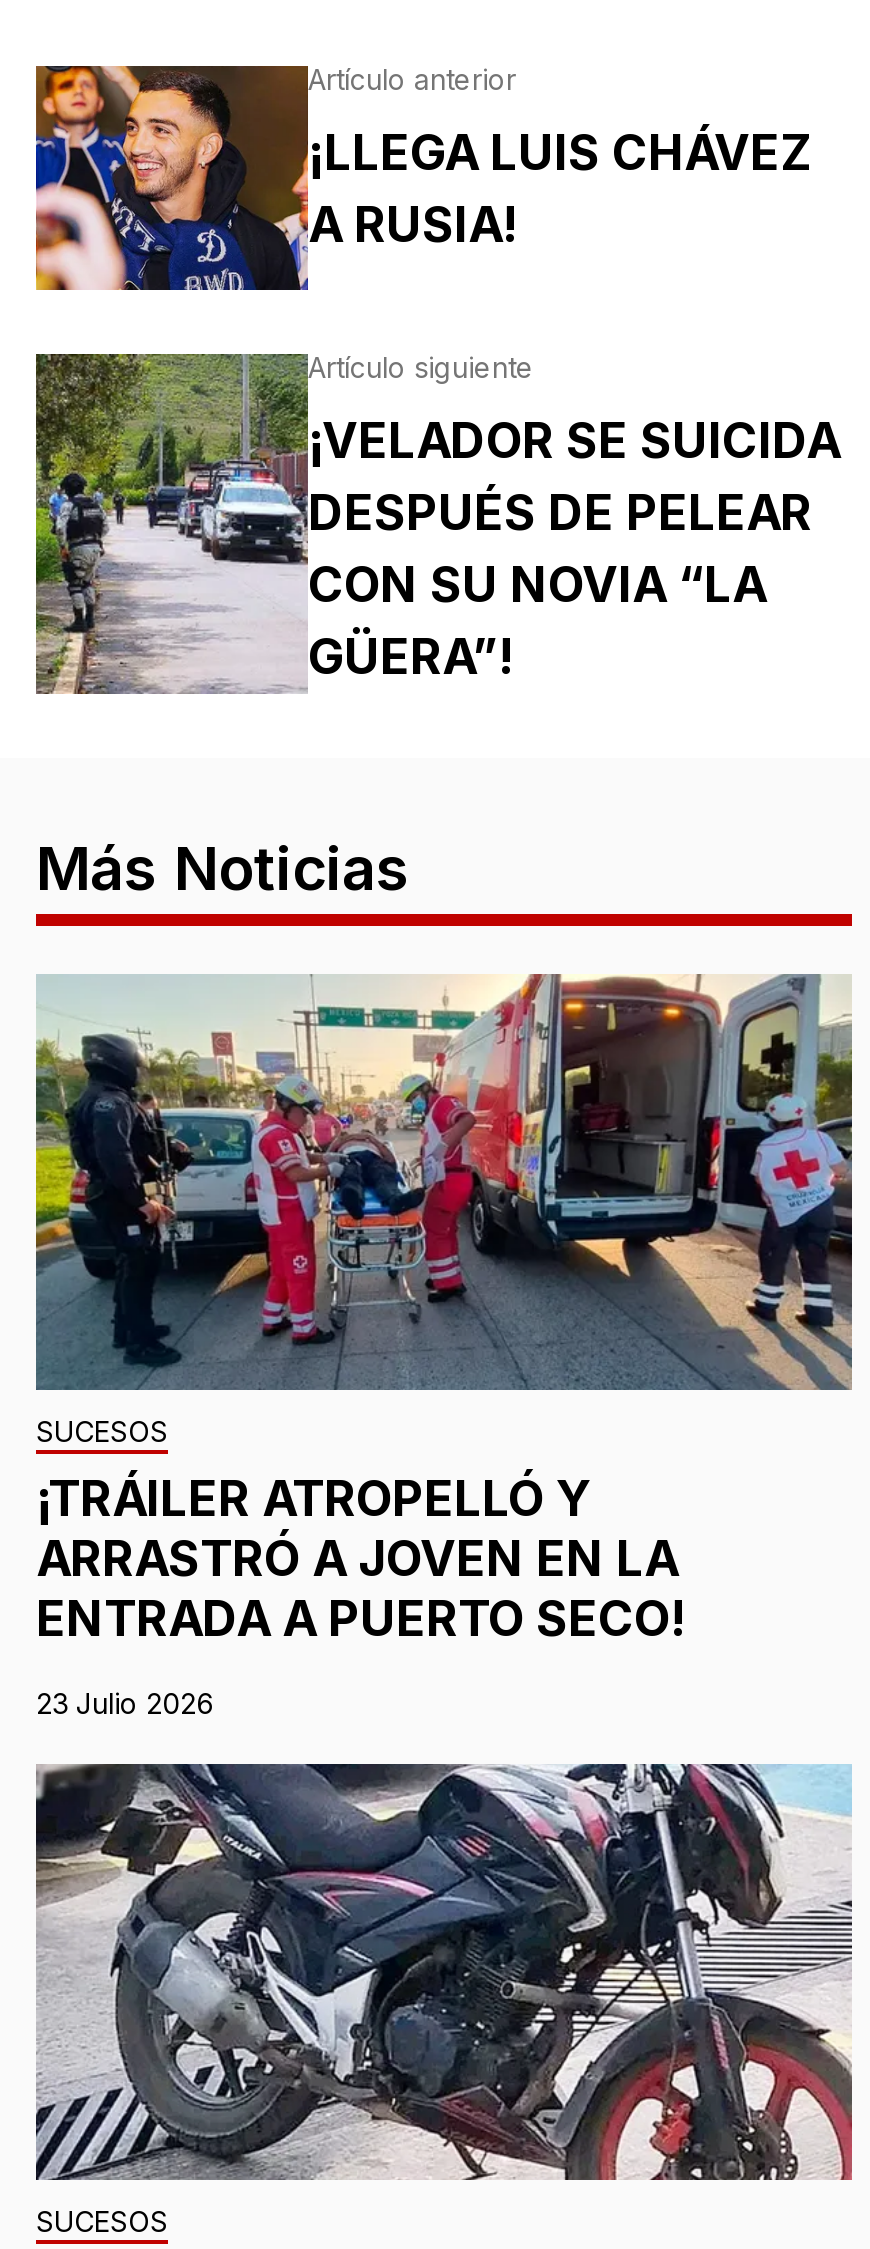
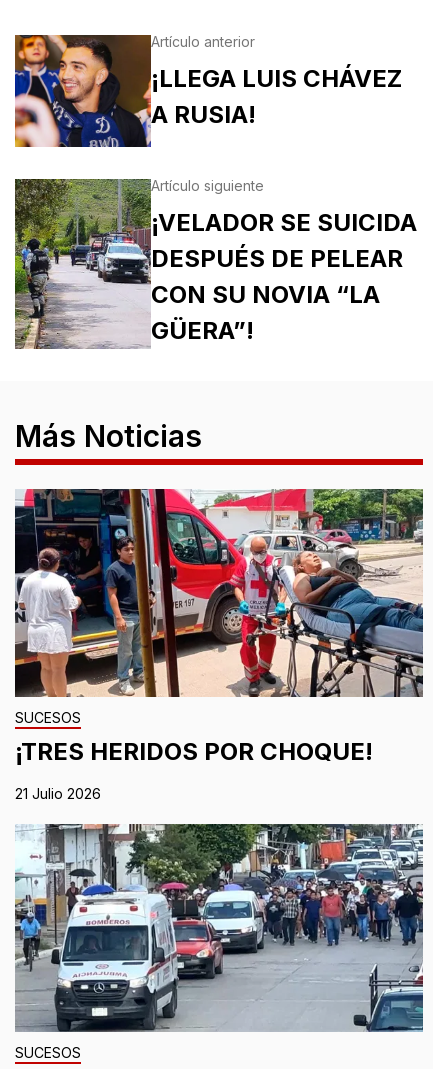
[34,972,854,1648] [image] | ¡TRÁILER ATROPELLÓ Y | ARRASTRÓ A JOVEN EN LA | ENTRADA A PUERTO SECO! -> [14,488,424,766] [image] | ¡TRES HERIDOS POR CHOQUE!
[36,1686,214,1720] 23 Julio 2026 -> [15,785,101,802] 21 Julio 2026
[34,1762,854,2182] [image] -> [15,823,424,1032] [image]

